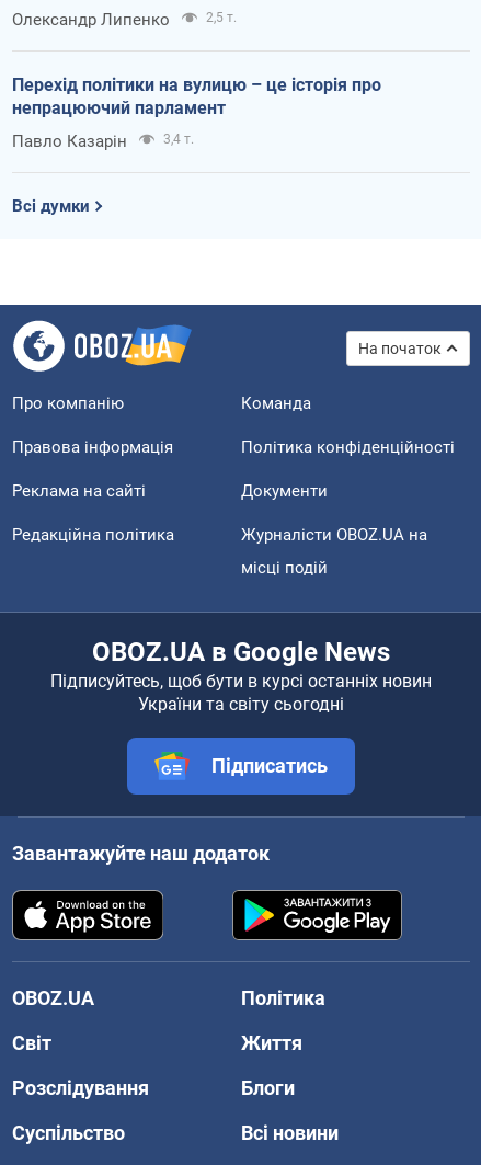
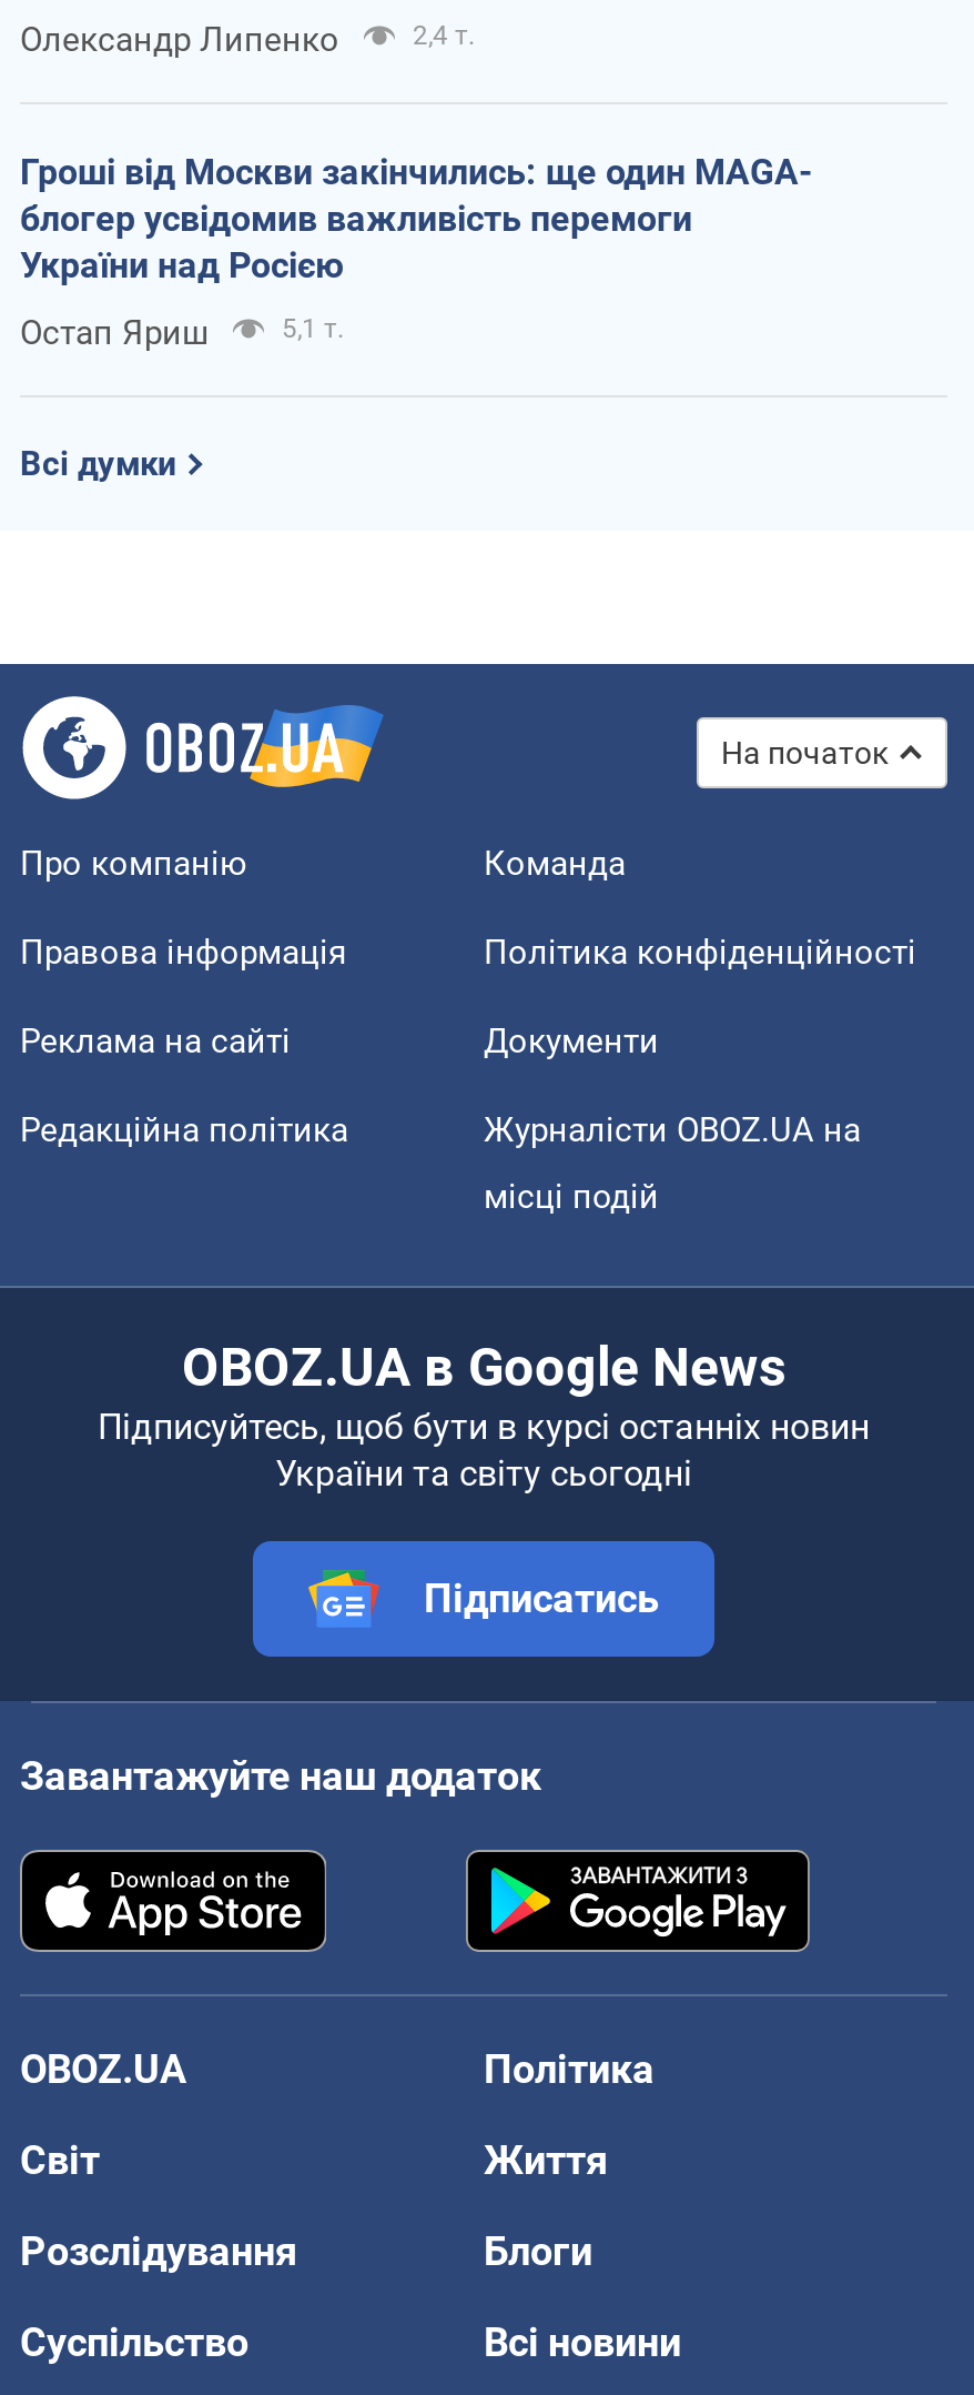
[206,10,237,25] 2,5 т. -> [413,19,475,50] 2,4 т.
[12,74,381,118] Перехід політики на вулицю – це історія про | непрацюючий парламент -> [20,150,812,286] Гроші від Москви закінчились: ще один MAGA- | блогер усвідомив важливість перемоги | України над Росією
[12,131,194,151] Павло Казарін | 3,4 т. -> [20,312,344,352] Остап Яриш | 5,1 т.

